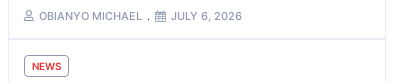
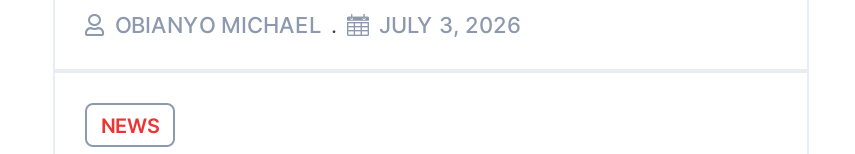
[171,9,242,23] JULY 6, 2026 -> [379,10,521,38] JULY 3, 2026

